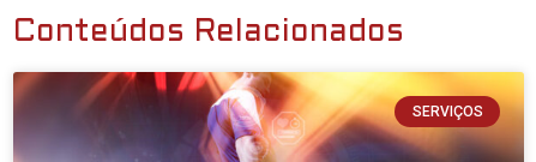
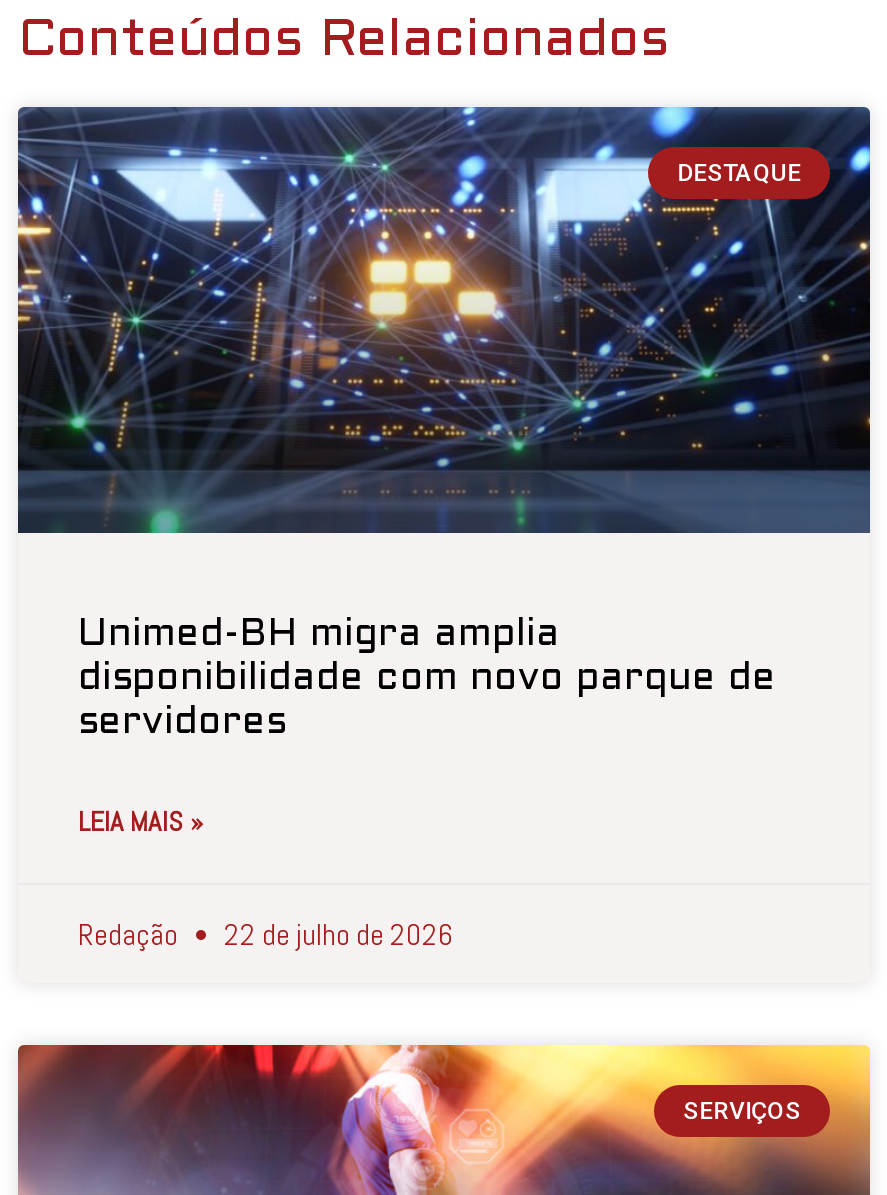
none -> [16,105,872,535] [image] | DESTAQUE
none -> [78,617,776,953] Unimed-BH migra amplia | disponibilidade com novo parque de | servidores | LEIA MAIS » | Redação | 22 de julho de 2026

